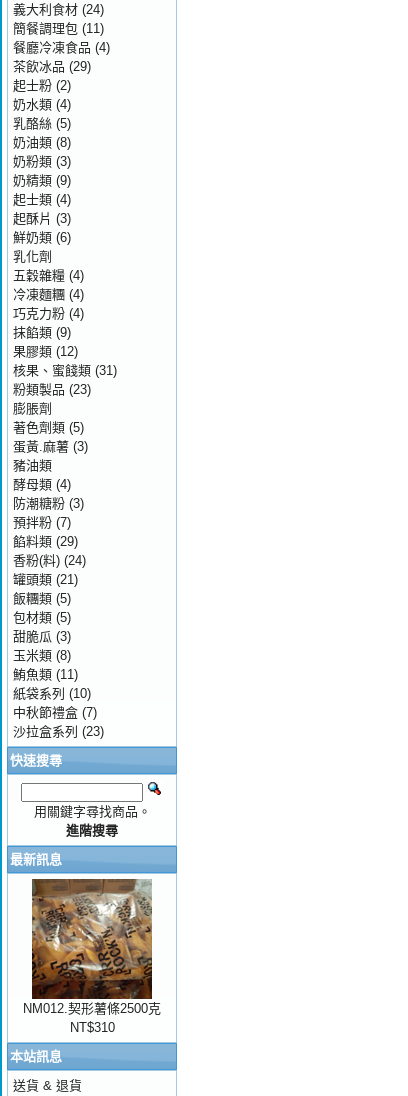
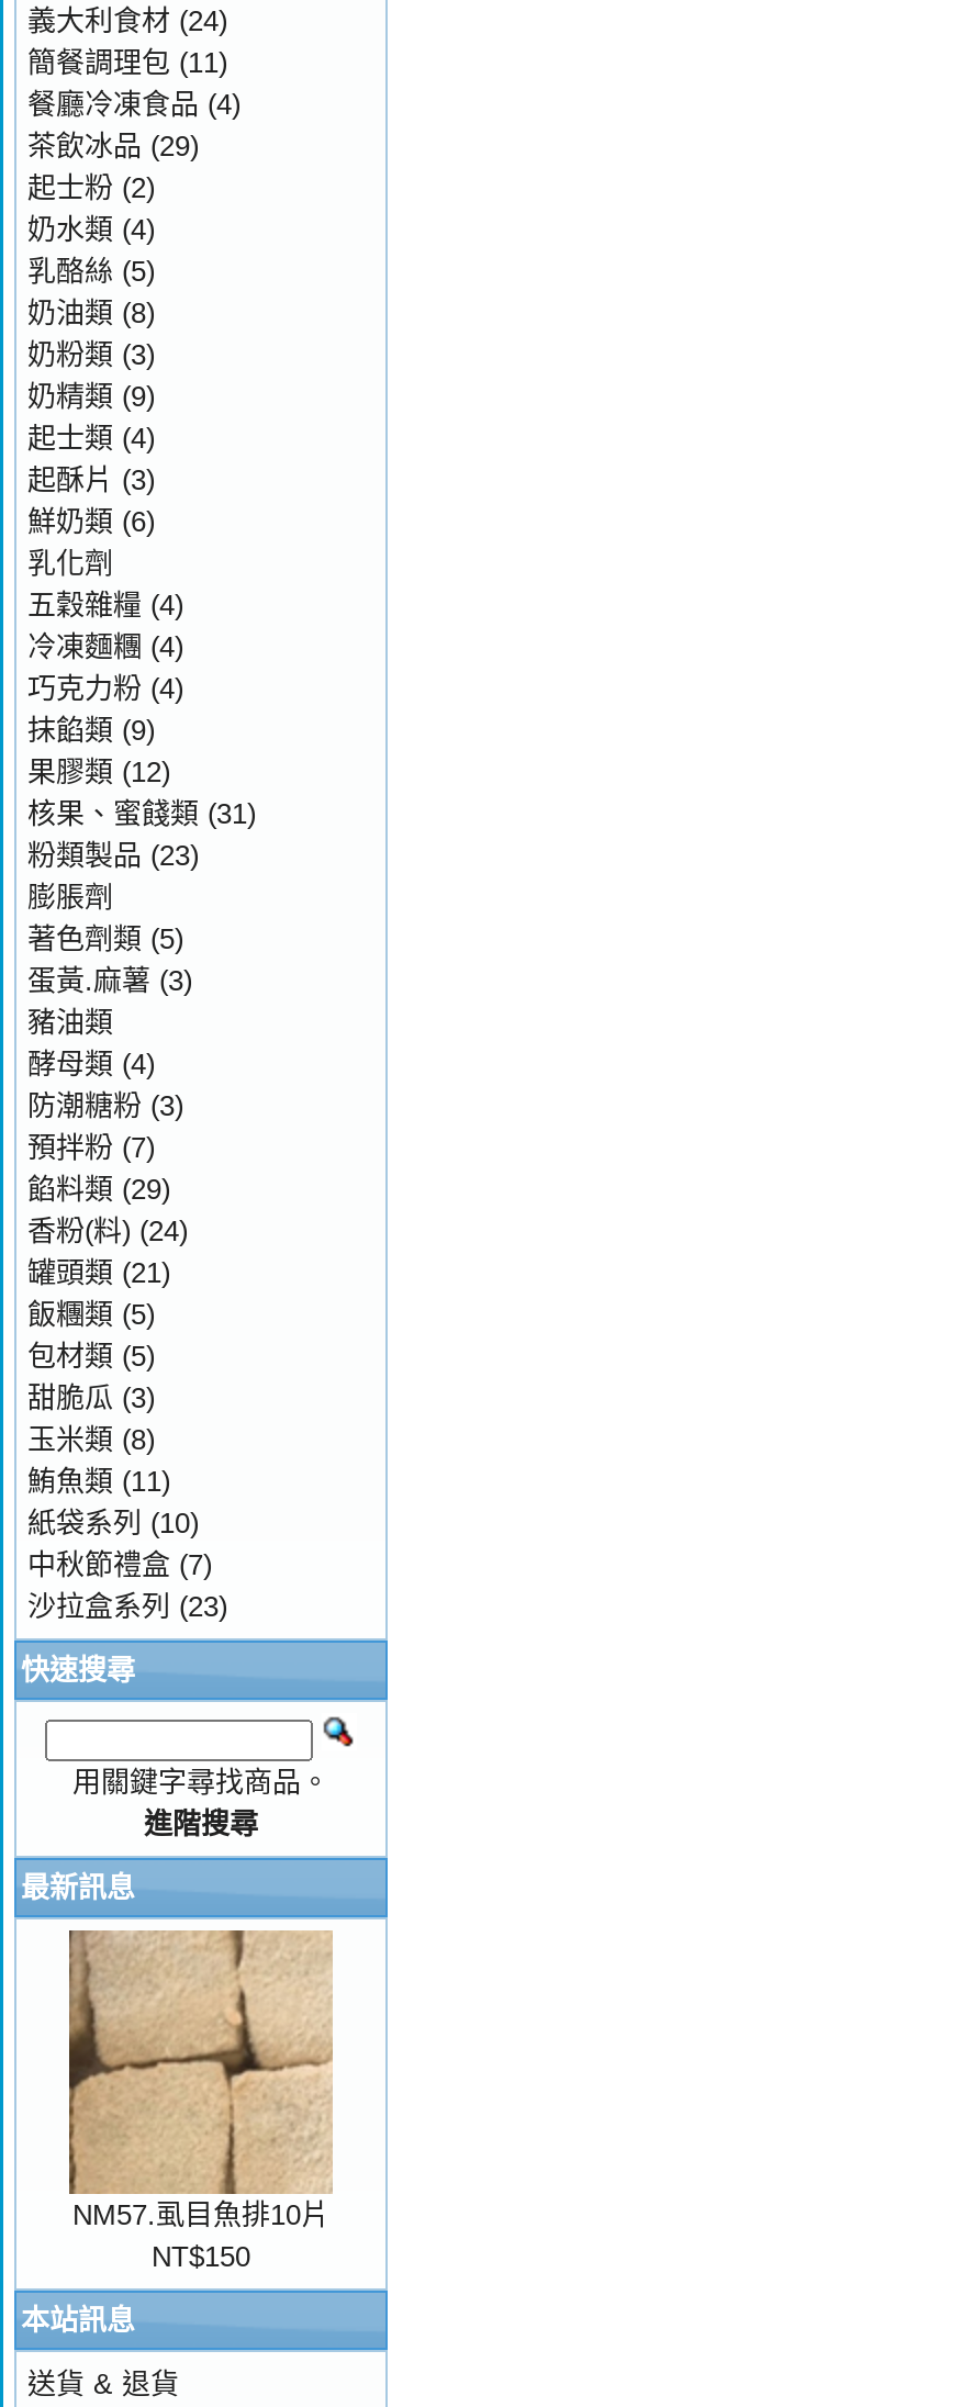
[23,879,161,1035] [image] | NM012.契形薯條2500克 | NT$310 -> [67,1928,335,2273] [image] | NM57.虱目魚排10片 | NT$150

